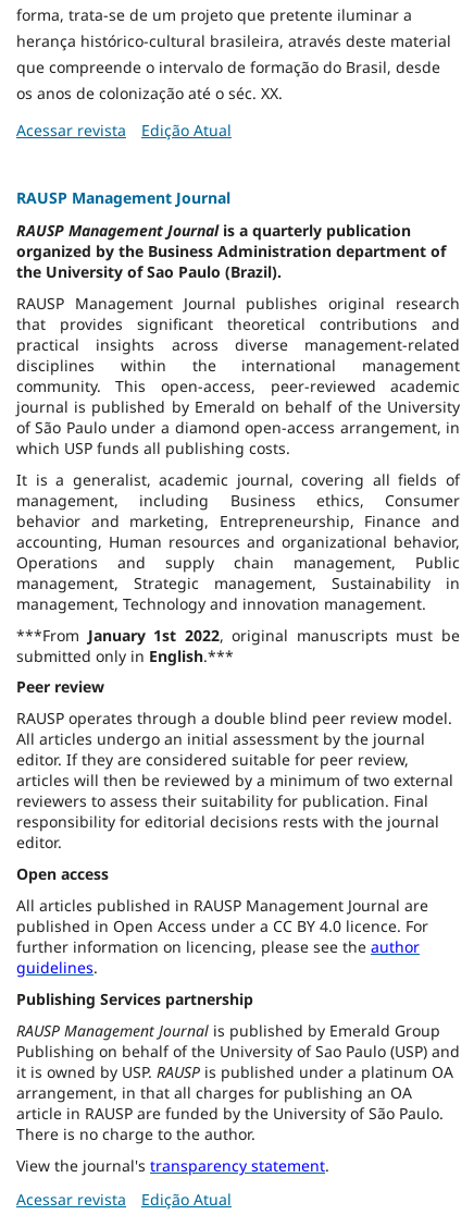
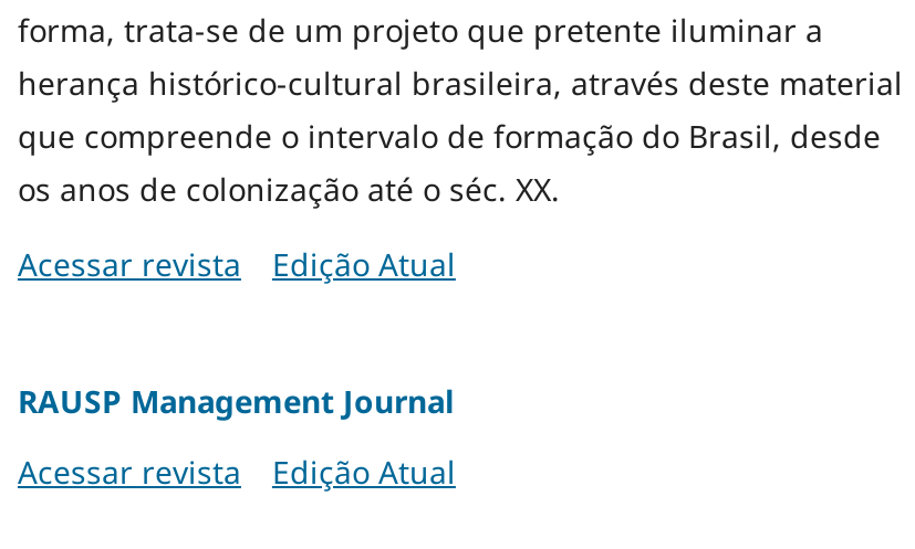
[16,219,460,1176] RAUSP Management Journal is a quarterly publication | organized by the Business Administration department of | the University of Sao Paulo (Brazil). | RAUSP Management Journal publishes original research | that provides significant theoretical contributions and | practical insights across diverse management-related | disciplines within the international management | community. This open-access, peer-reviewed academic | journal is published by Emerald on behalf of the University | of São Paulo under a diamond open-access arrangement, in | which USP funds all publishing costs. | It is a generalist, academic journal, covering all fields of | management, including Business ethics, Consumer | behavior and marketing, Entrepreneurship, Finance and | accounting, Human resources and organizational behavior, | Operations and supply chain management, Public | management, Strategic management, Sustainability in | management, Technology and innovation management. | ***From January 1st 2022, original manuscripts must be | submitted only in English.*** | Peer review | RAUSP operates through a double blind peer review model. | All articles undergo an initial assessment by the journal | editor. If they are considered suitable for peer review, | articles will then be reviewed by a minimum of two external | reviewers to assess their suitability for publication. Final | responsibility for editorial decisions rests with the journal | editor. | Open access | All articles published in RAUSP Management Journal are | published in Open Access under a CC BY 4.0 licence. For | further information on licencing, please see the author | guidelines. | Publishing Services partnership | RAUSP Management Journal is published by Emerald Group | Publishing on behalf of the University of Sao Paulo (USP) and | it is owned by USP. RAUSP is published under a platinum OA | arrangement, in that all charges for publishing an OA | article in RAUSP are funded by the University of São Paulo. | There is no charge to the author. | View the journal's transparency statement. -> none

